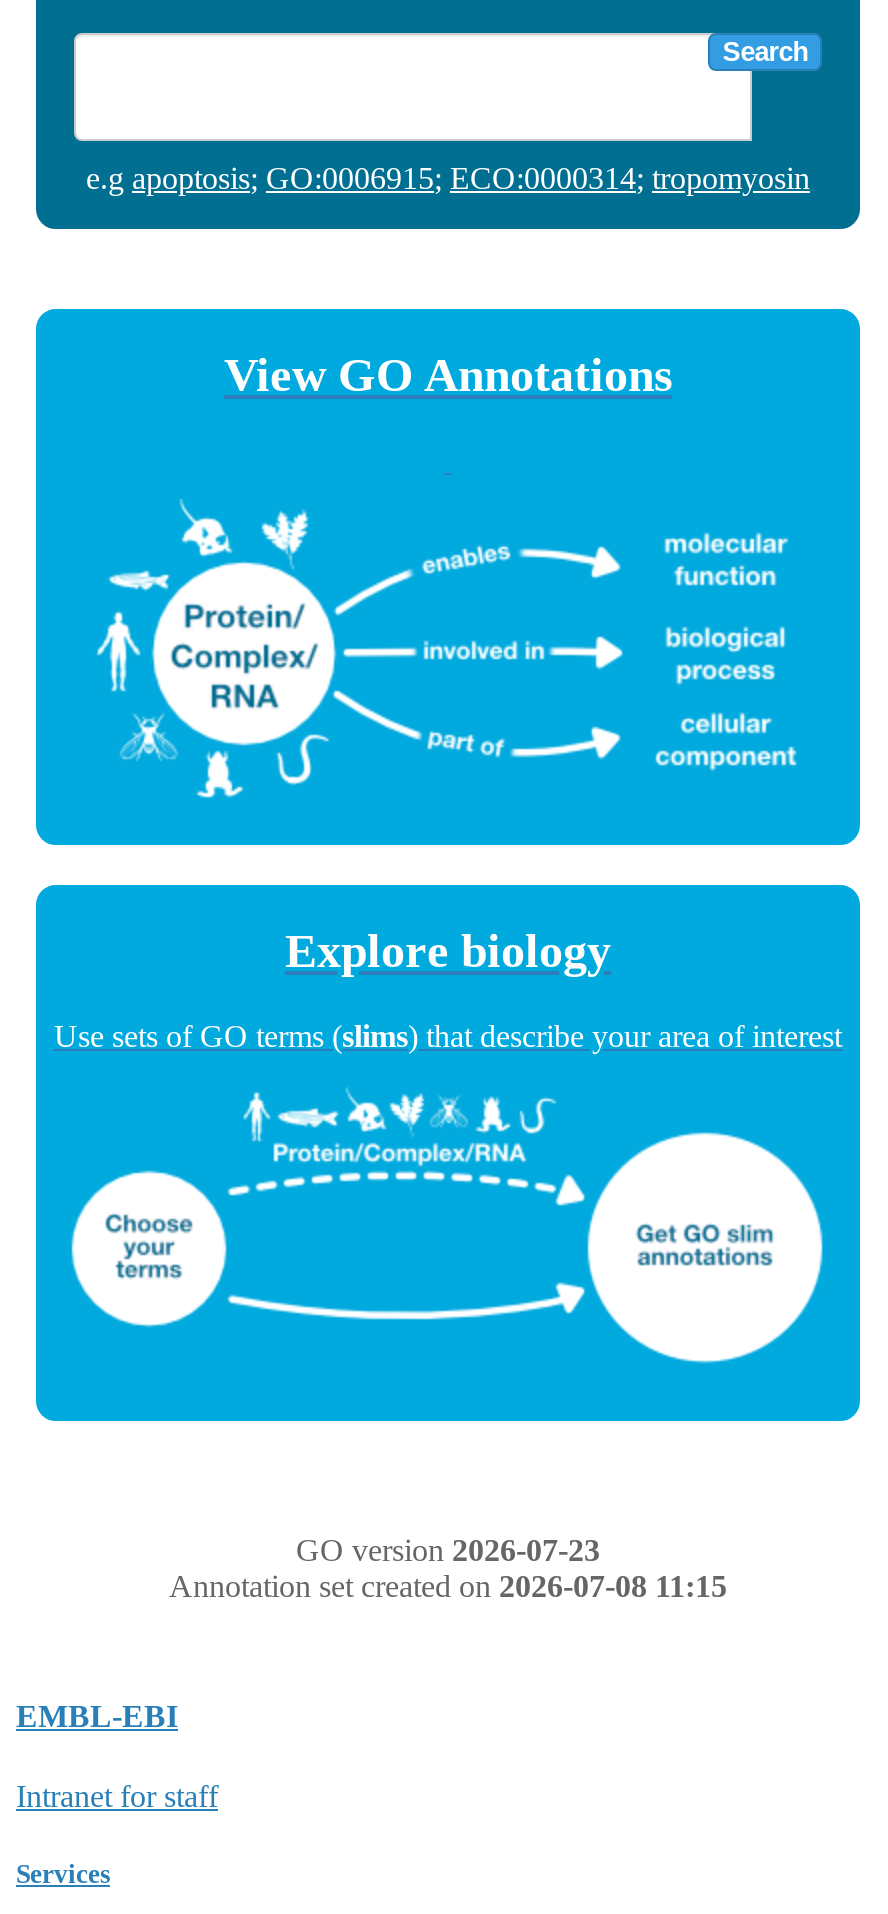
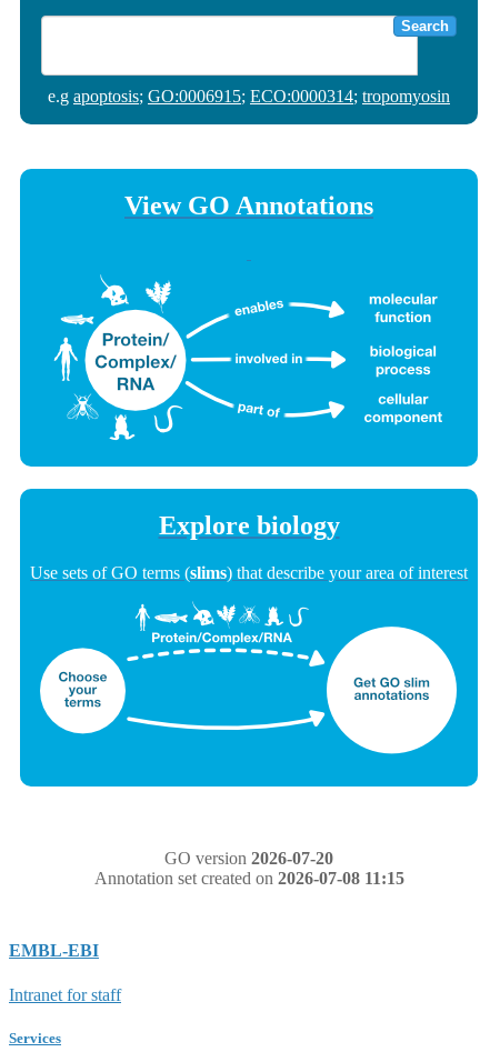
[296,1533,600,1567] GO version 2026-07-23 -> [164,849,333,868] GO version 2026-07-20

